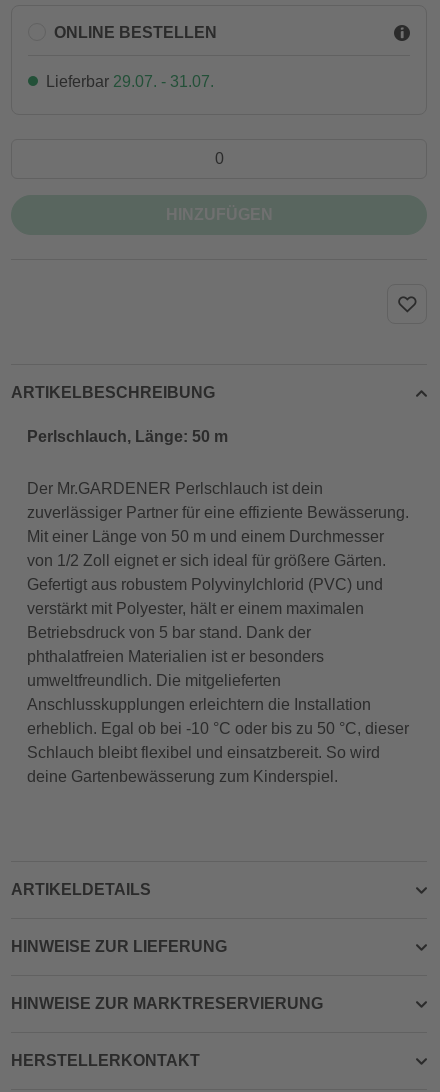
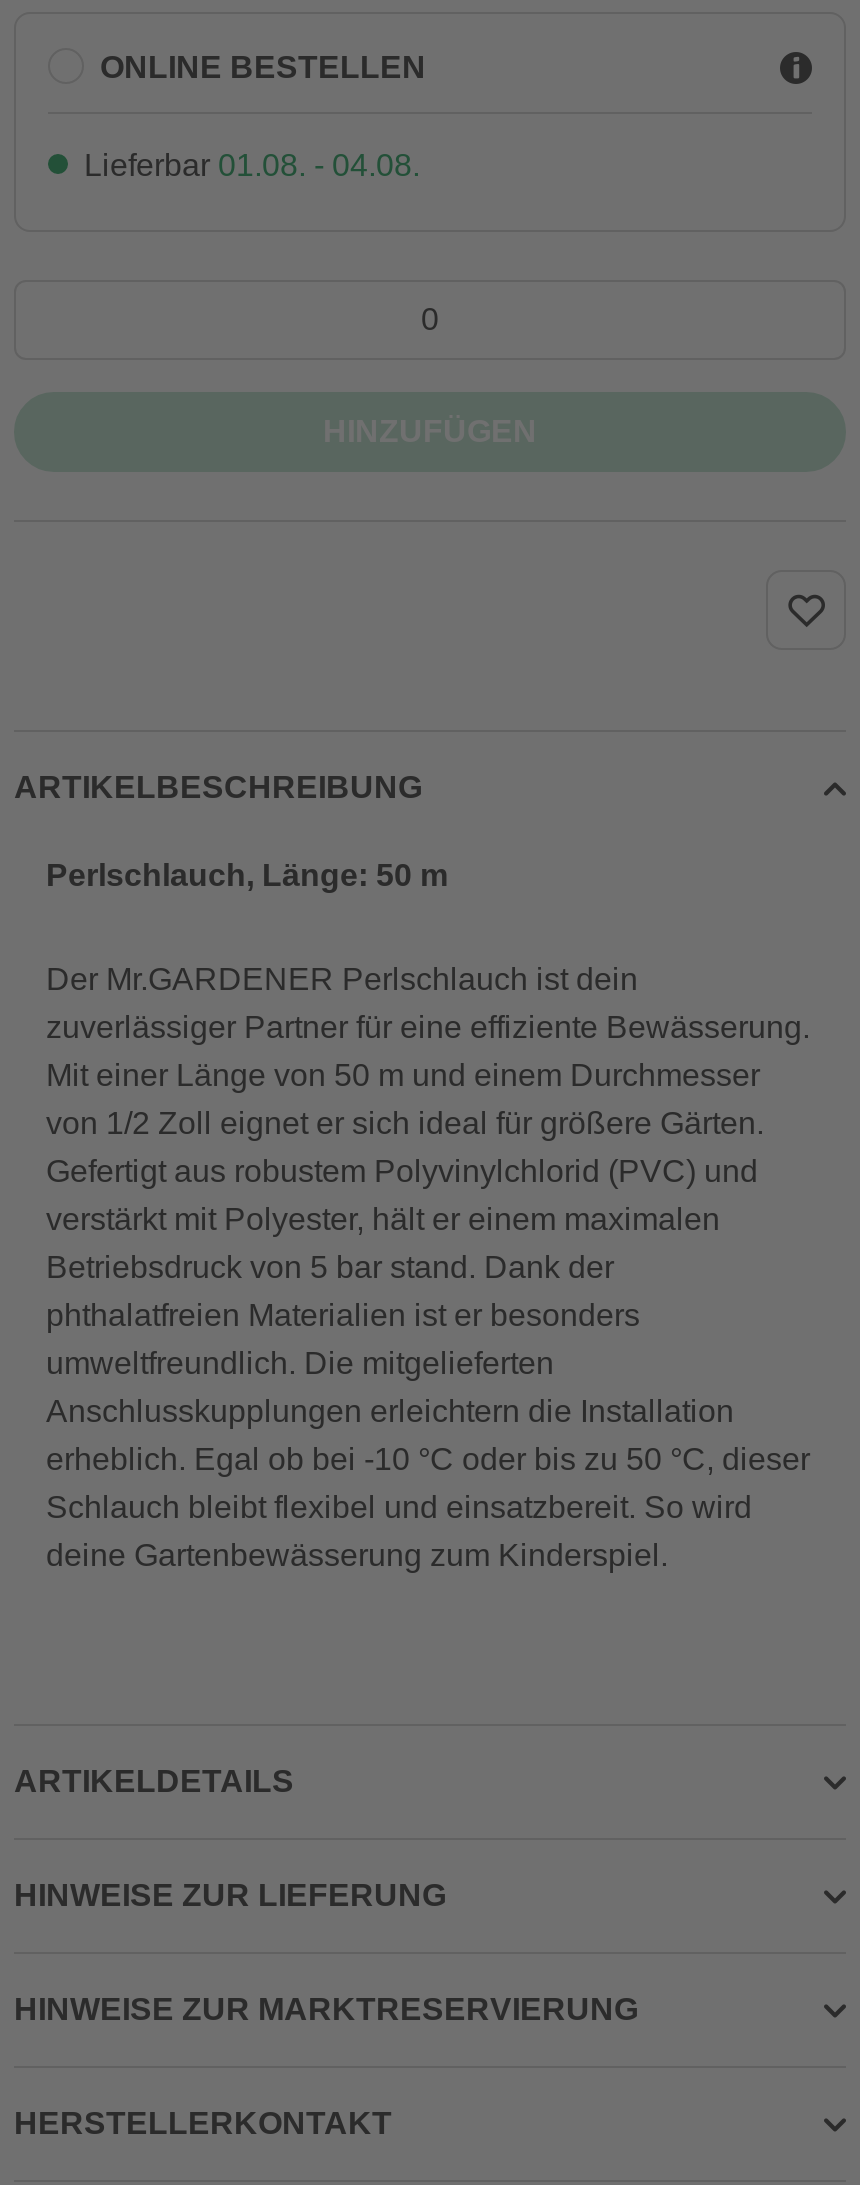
[46,73,214,90] Lieferbar 29.07. - 31.07. -> [84,148,420,182] Lieferbar 01.08. - 04.08.

